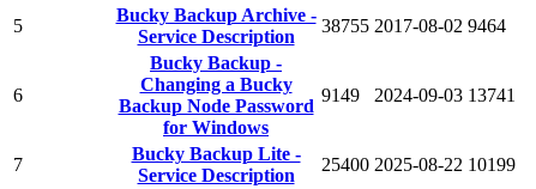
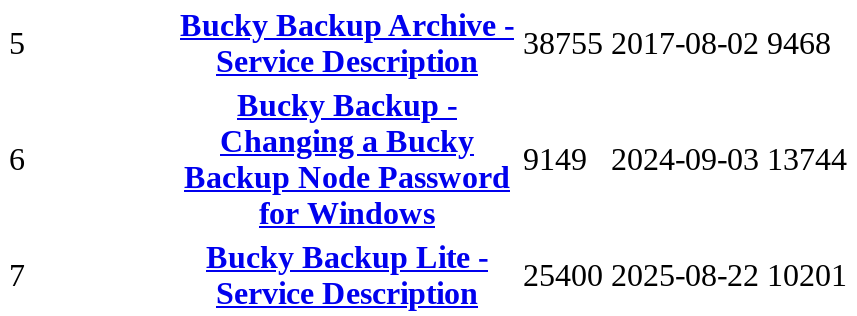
[321,15,506,36] 38755 2017-08-02 9464 -> [523,26,831,60] 38755 2017-08-02 9468
[321,85,516,105] 9149 2024-09-03 13741 -> [523,142,847,176] 9149 2024-09-03 13744
[321,154,516,174] 25400 2025-08-22 10199 -> [523,258,847,292] 25400 2025-08-22 10201

